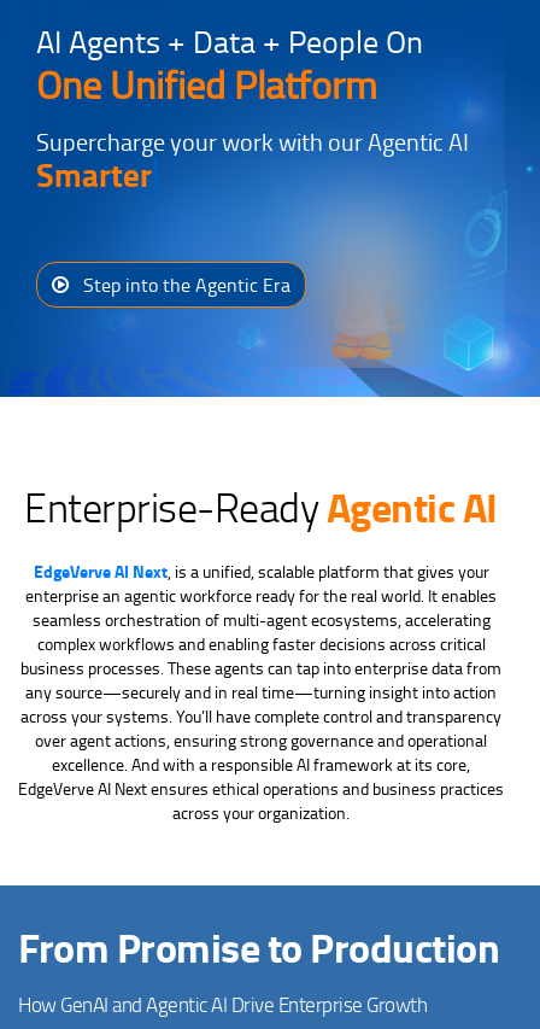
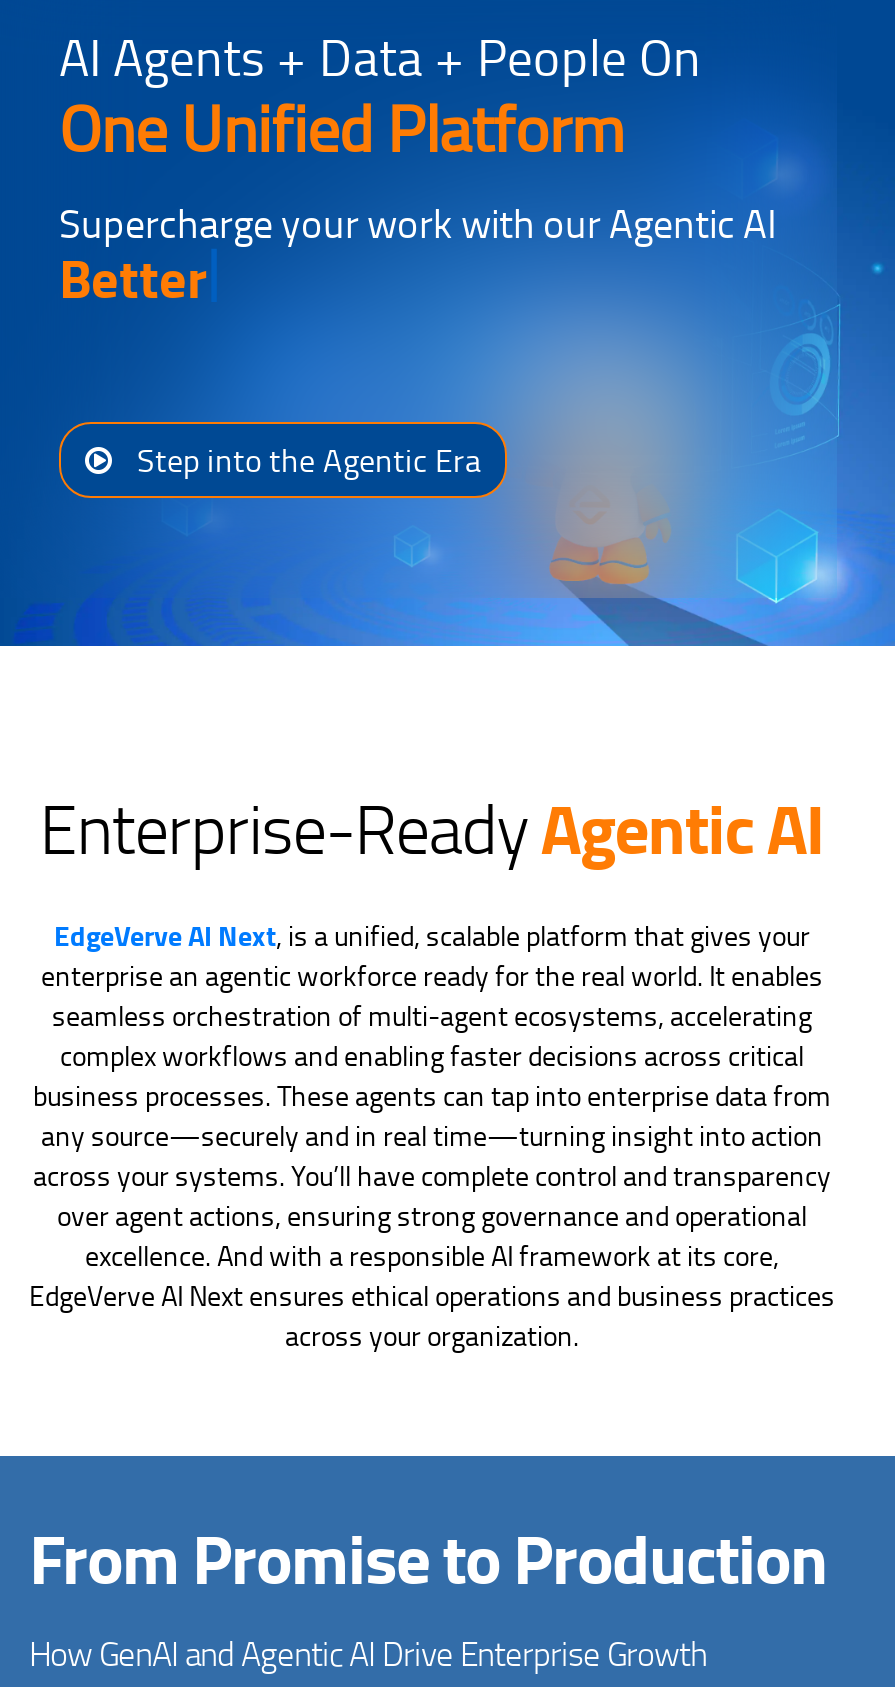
[36,151,152,198] Smarter -> [59,239,207,317] Better

